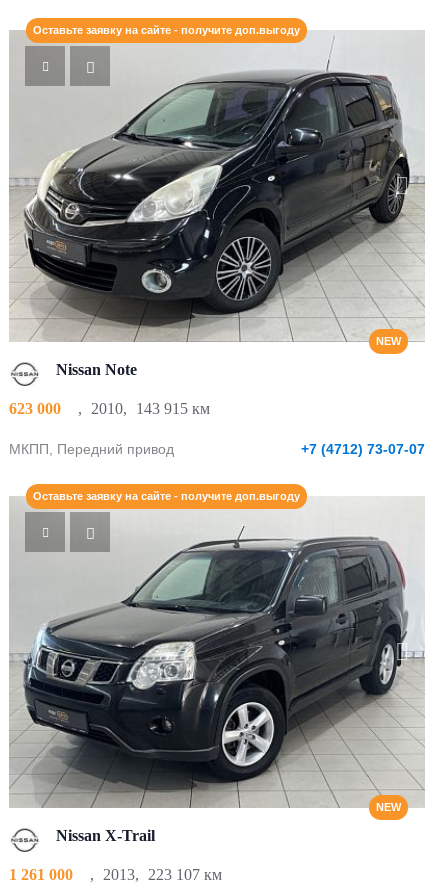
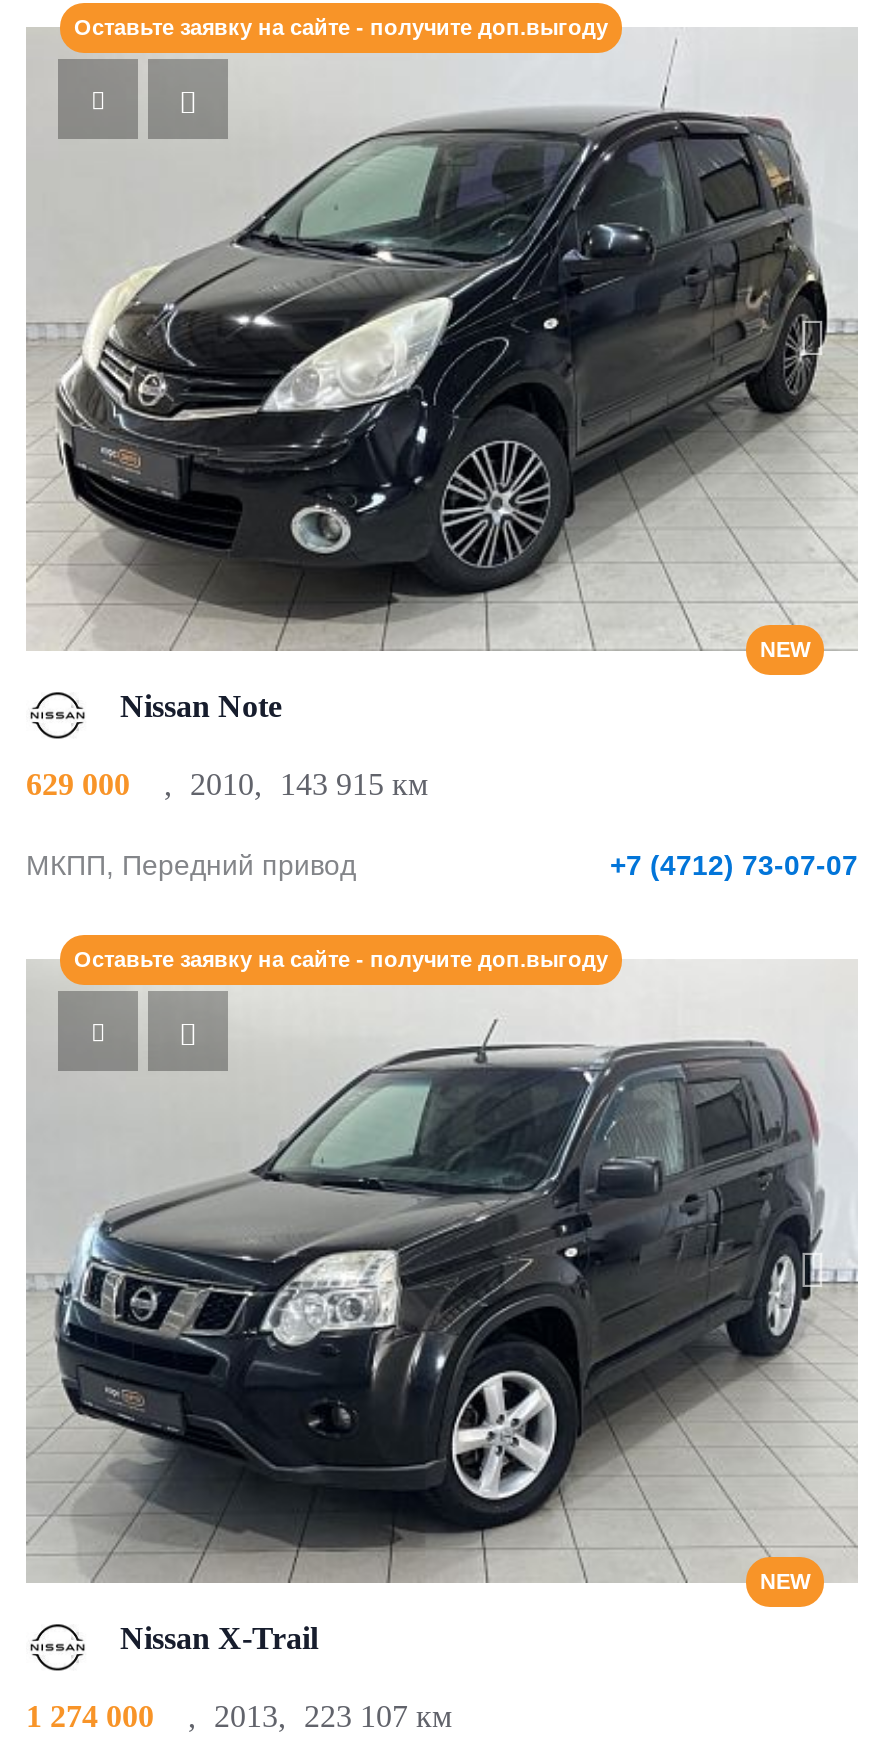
[9,400,210,417] 623 000 , 2010, 143 915 км -> [26,767,428,801] 629 000 , 2010, 143 915 км
[9,866,222,883] 1 261 000 , 2013, 223 107 км -> [26,1699,452,1733] 1 274 000 , 2013, 223 107 км

